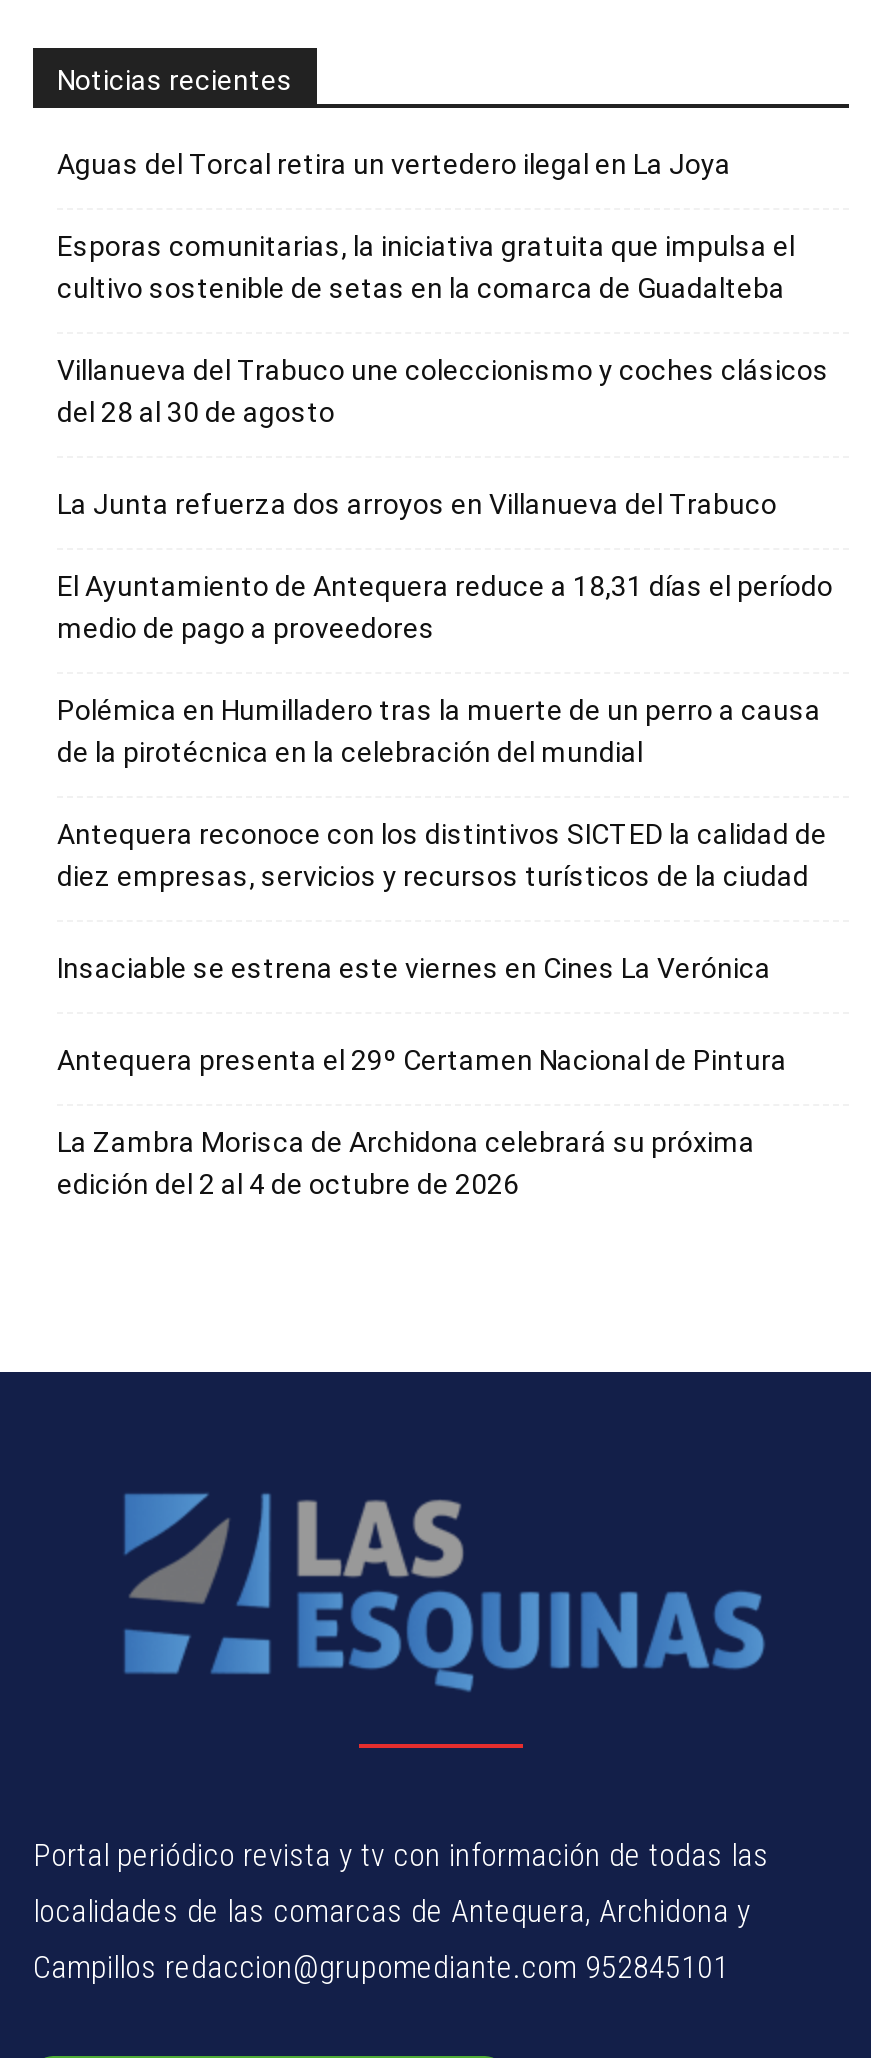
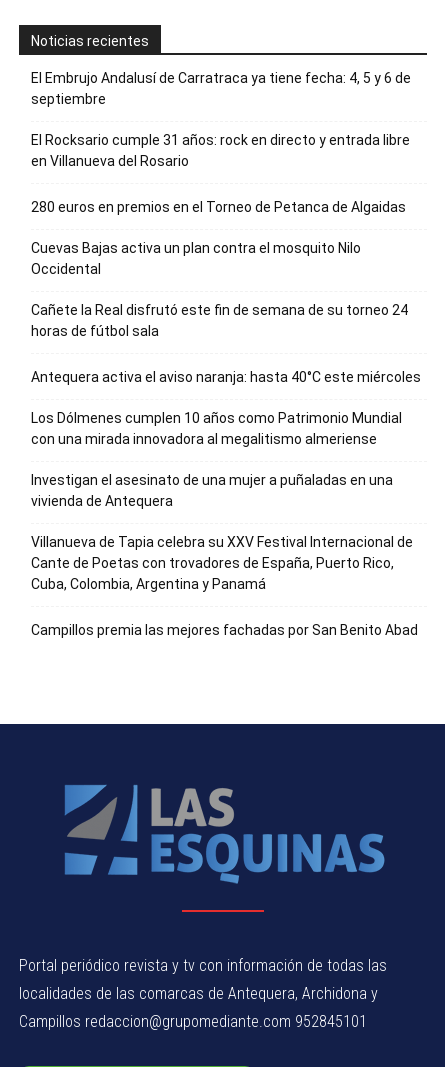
[57,148,731,180] Aguas del Torcal retira un vertedero ilegal en La Joya -> [31,70,411,107] El Embrujo Andalusí de Carratraca ya tiene fecha: 4, 5 y 6 de | septiembre
[57,230,795,304] Esporas comunitarias, la iniciativa gratuita que impulsa el | cultivo sostenible de setas en la comarca de Guadalteba -> [31,132,410,169] El Rocksario cumple 31 años: rock en directo y entrada libre | en Villanueva del Rosario
[57,354,829,428] Villanueva del Trabuco une coleccionismo y coches clásicos | del 28 al 30 de agosto -> [31,199,406,215] 280 euros en premios en el Torneo de Petanca de Algaidas
[57,488,777,520] La Junta refuerza dos arroyos en Villanueva del Trabuco -> [31,240,361,277] Cuevas Bajas activa un plan contra el mosquito Nilo | Occidental
[57,570,833,644] El Ayuntamiento de Antequera reduce a 18,31 días el período | medio de pago a proveedores -> [31,302,408,339] Cañete la Real disfrutó este fin de semana de su torneo 24 | horas de fútbol sala
[57,694,821,768] Polémica en Humilladero tras la muerte de un perro a causa | de la pirotécnica en la celebración del mundial -> [31,369,421,385] Antequera activa el aviso naranja: hasta 40°C este miércoles
[57,818,827,892] Antequera reconoce con los distintivos SICTED la calidad de | diez empresas, servicios y recursos turísticos de la ciudad -> [31,410,402,447] Los Dólmenes cumplen 10 años como Patrimonio Mundial | con una mirada innovadora al megalitismo almeriense
[57,952,771,984] Insaciable se estrena este viernes en Cines La Verónica -> [31,472,393,509] Investigan el asesinato de una mujer a puñaladas en una | vivienda de Antequera
[57,1044,787,1076] Antequera presenta el 29º Certamen Nacional de Pintura -> [31,534,413,592] Villanueva de Tapia celebra su XXV Festival Internacional de | Cante de Poetas con trovadores de España, Puerto Rico, | Cuba, Colombia, Argentina y Panamá
[57,1126,755,1200] La Zambra Morisca de Archidona celebrará su próxima | edición del 2 al 4 de octubre de 2026 -> [31,622,418,638] Campillos premia las mejores fachadas por San Benito Abad

